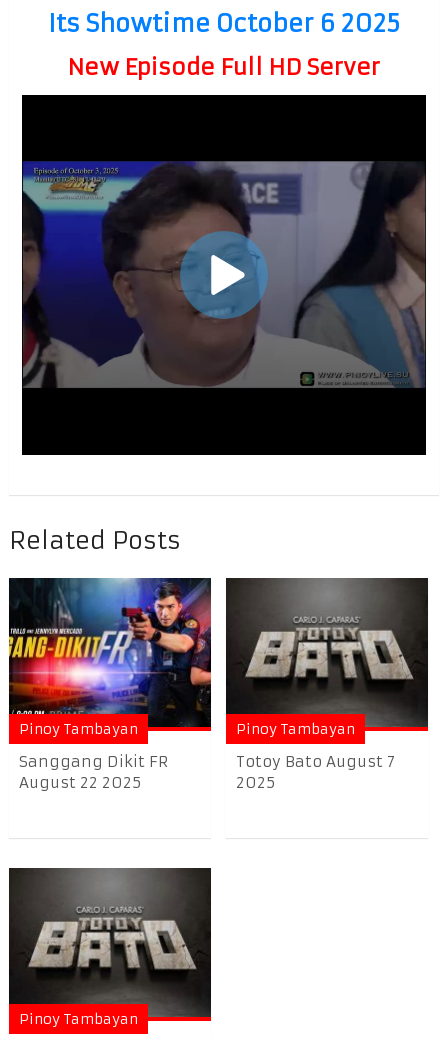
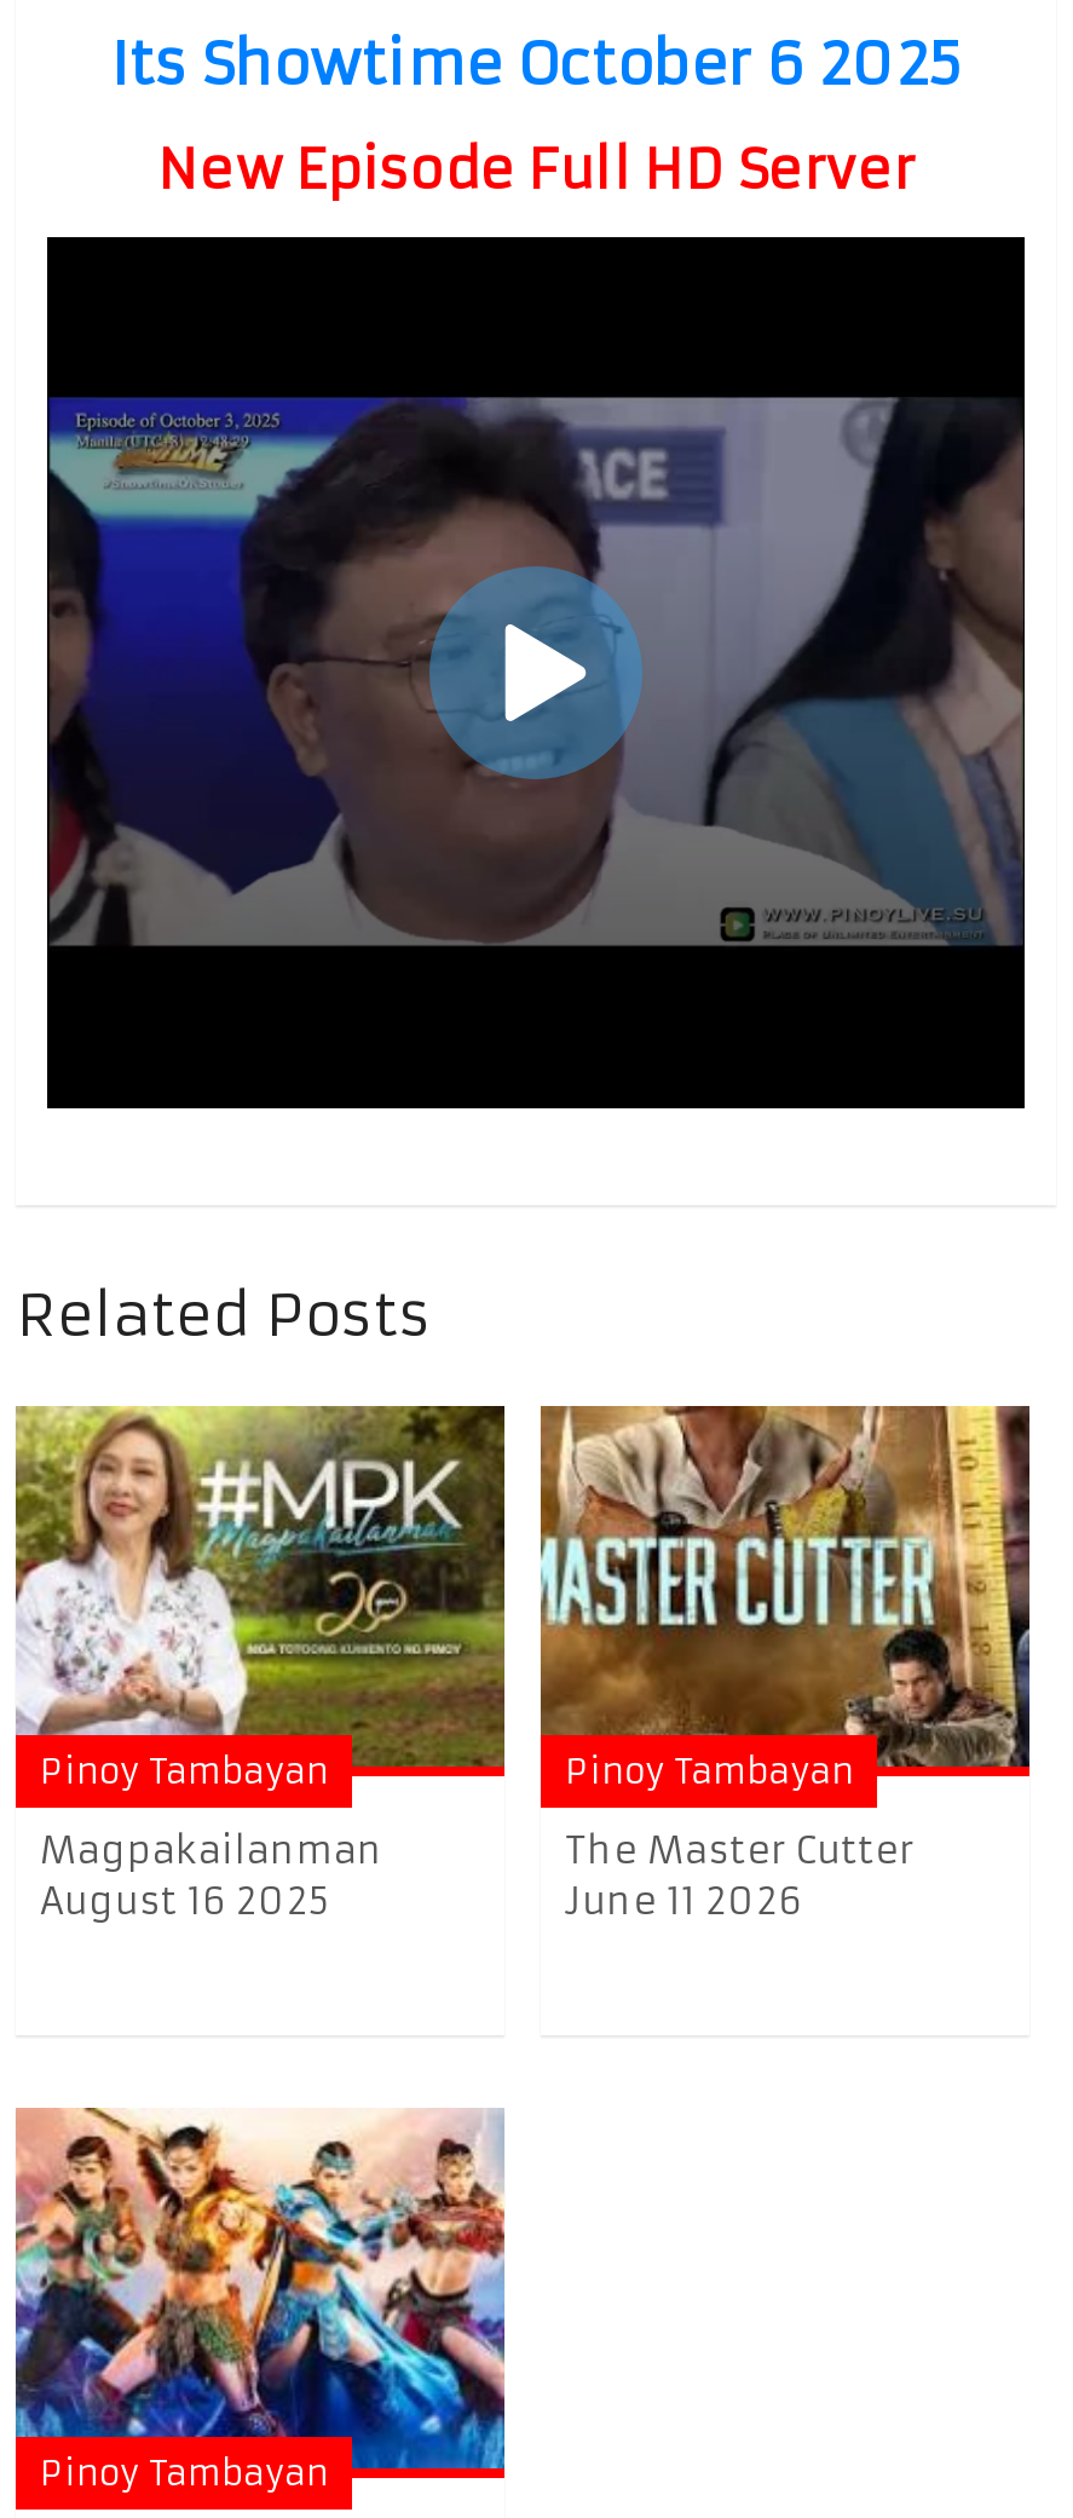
[8,577,212,792] [image] | Sanggang Dikit FR | August 22 2025 -> [13,1404,507,1924] [image] | Magpakailanman | August 16 2025
[225,577,429,792] [image] | Totoy Bato August 7 | 2025 -> [538,1404,1032,1924] [image] | The Master Cutter | June 11 2026
[8,867,212,1018] [image] -> [13,2105,507,2471] [image]

